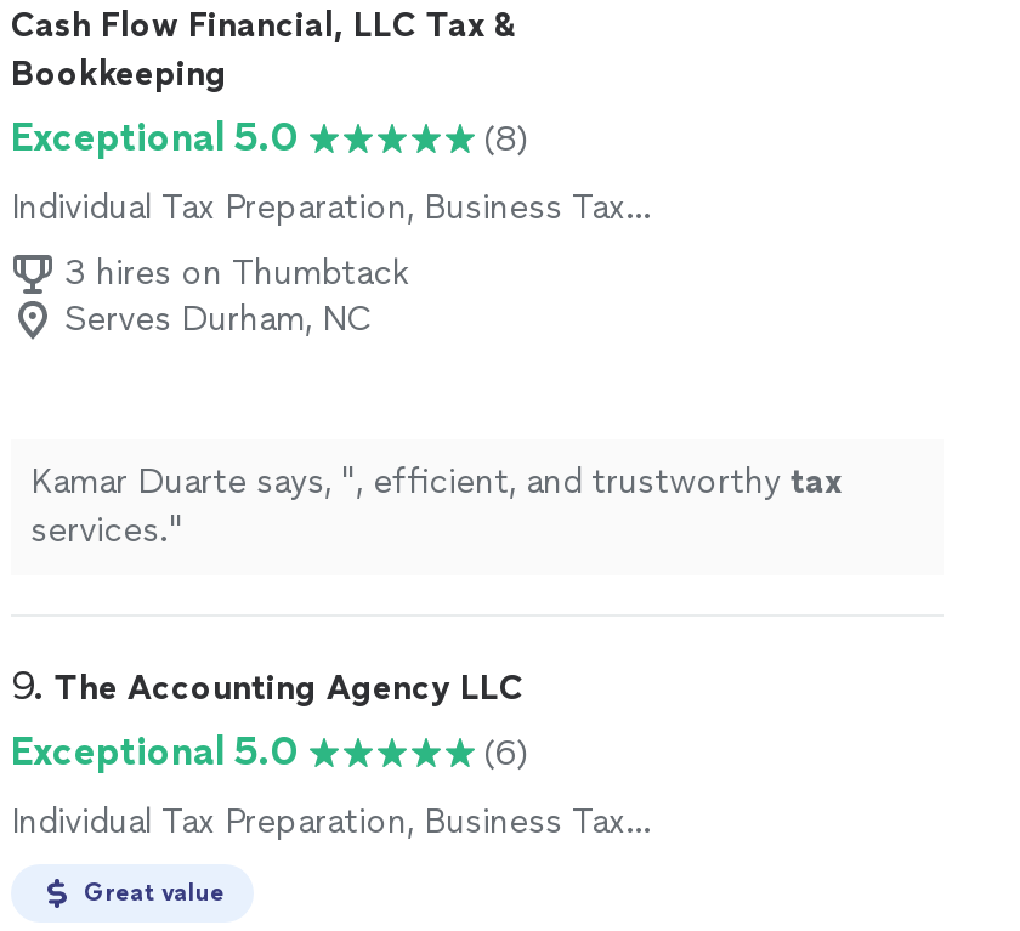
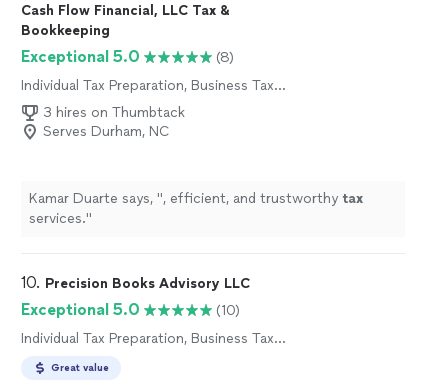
[11,663,523,709] 9. The Accounting Agency LLC -> [21,273,250,292] 10. Precision Books Advisory LLC
[484,732,528,773] (6) -> [216,301,240,318] (10)

